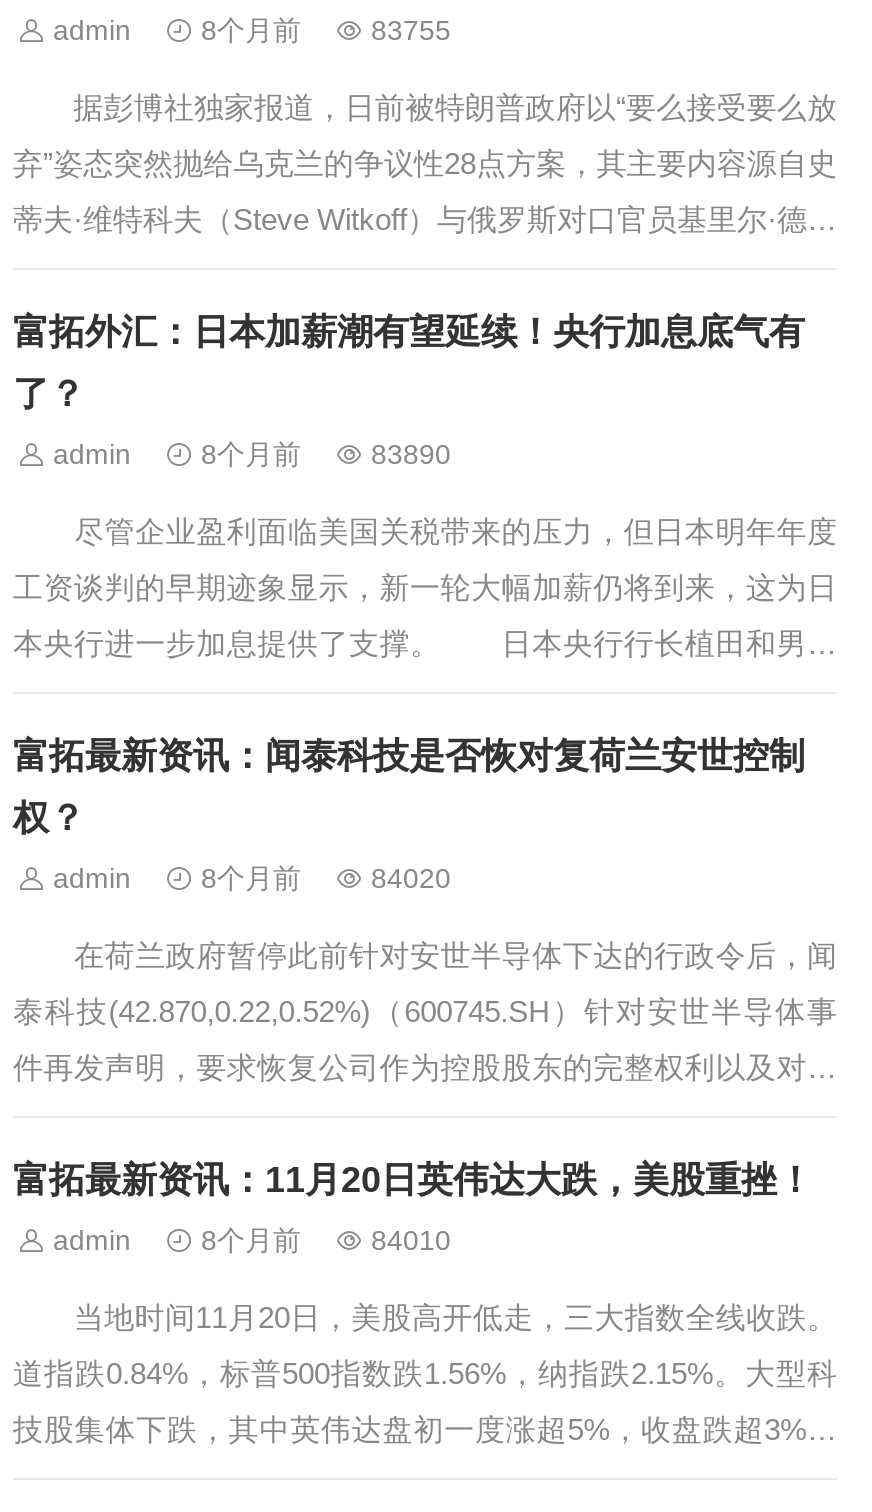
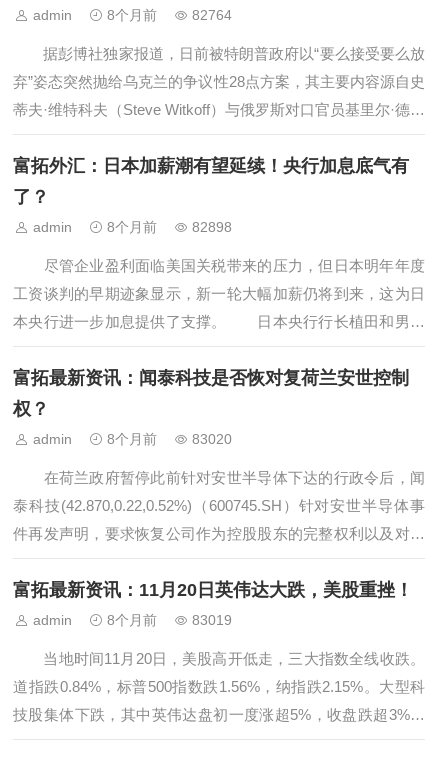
[371,14,451,46] 83755 -> [192,7,232,23] 82764
[371,438,451,470] 83890 -> [192,219,232,235] 82898
[371,862,451,894] 84020 -> [192,431,232,447] 83020
[371,1224,451,1256] 84010 -> [192,612,232,628] 83019

